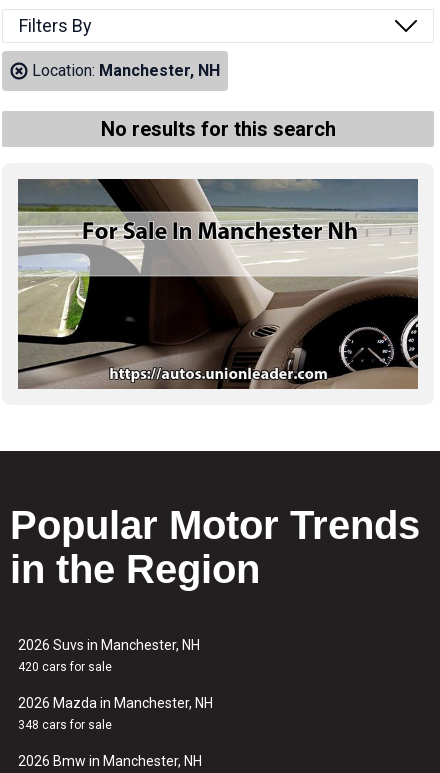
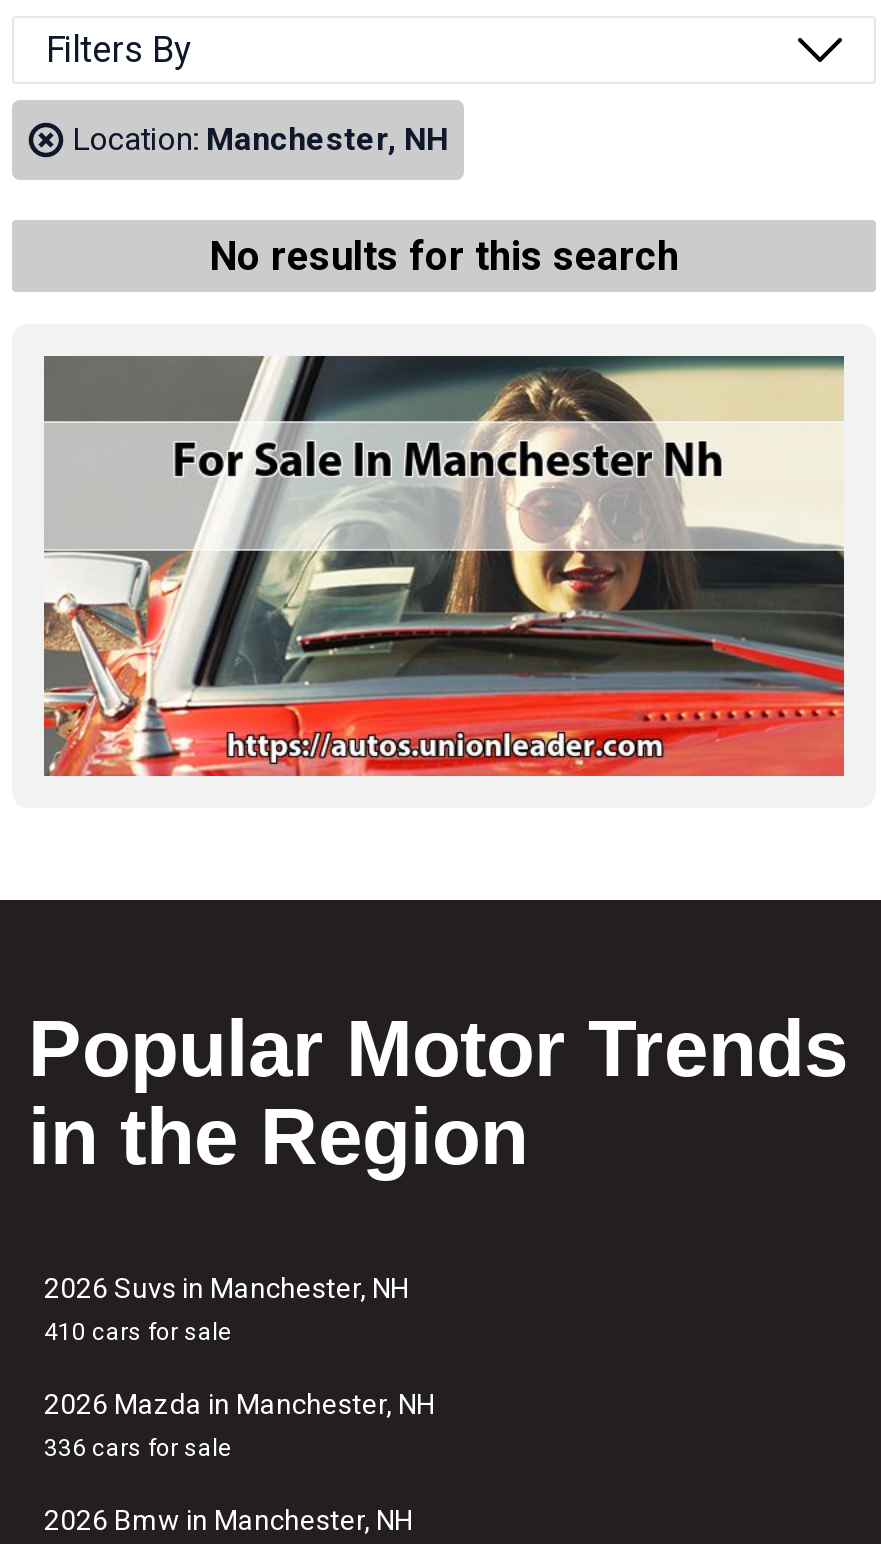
[17,178,419,390] [image] -> [42,354,846,778] [image]
[18,660,112,674] 420 cars for sale -> [44,1318,232,1346] 410 cars for sale
[18,718,112,732] 348 cars for sale -> [44,1434,232,1462] 336 cars for sale

